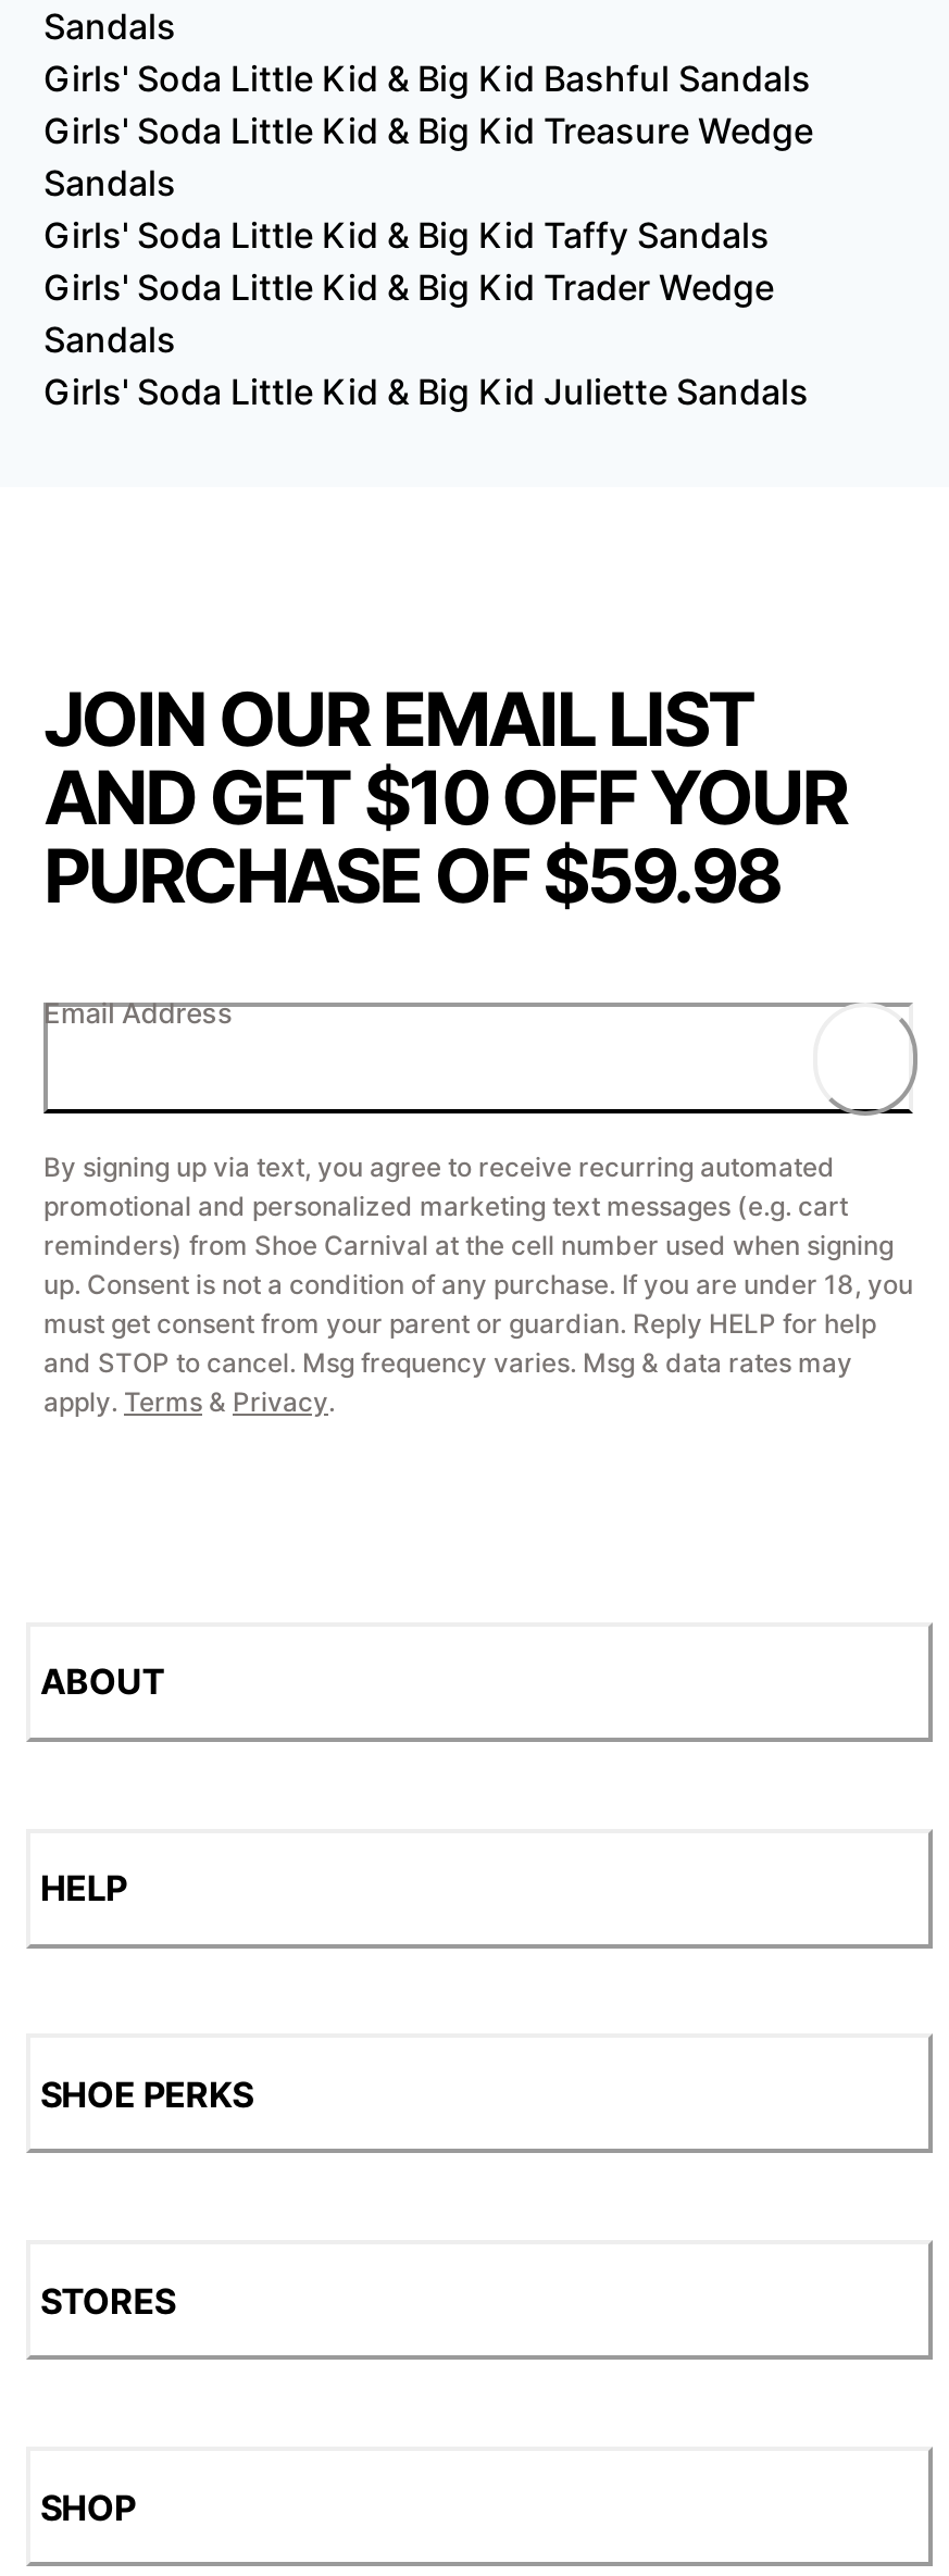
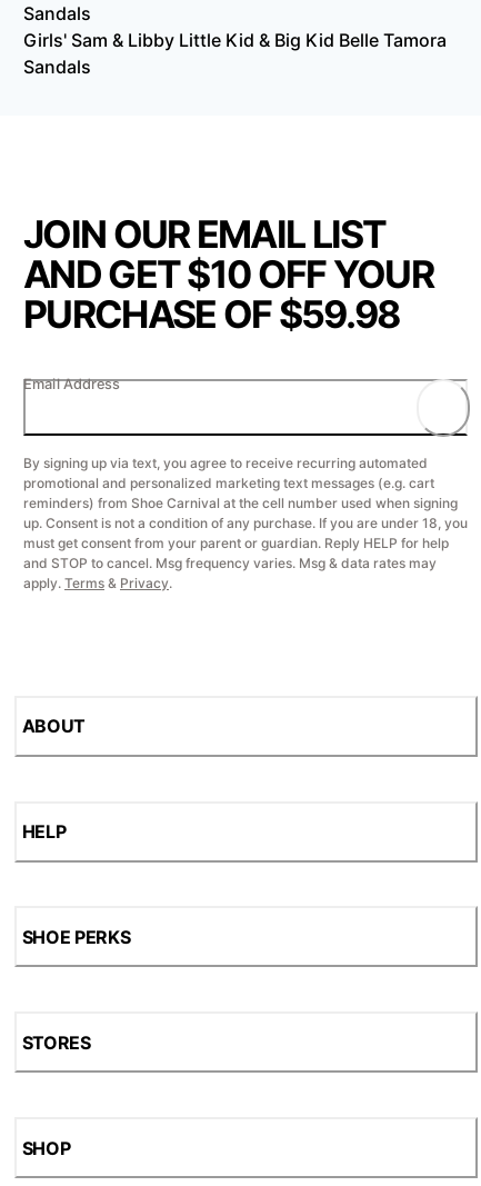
[43,57,813,153] Girls' Soda Little Kid & Big Kid Bashful Sandals | Girls' Soda Little Kid & Big Kid Treasure Wedge -> [23,29,447,52] Girls' Sam & Libby Little Kid & Big Kid Belle Tamora
[43,214,809,414] Girls' Soda Little Kid & Big Kid Taffy Sandals | Girls' Soda Little Kid & Big Kid Trader Wedge | Sandals | Girls' Soda Little Kid & Big Kid Juliette Sandals -> none

